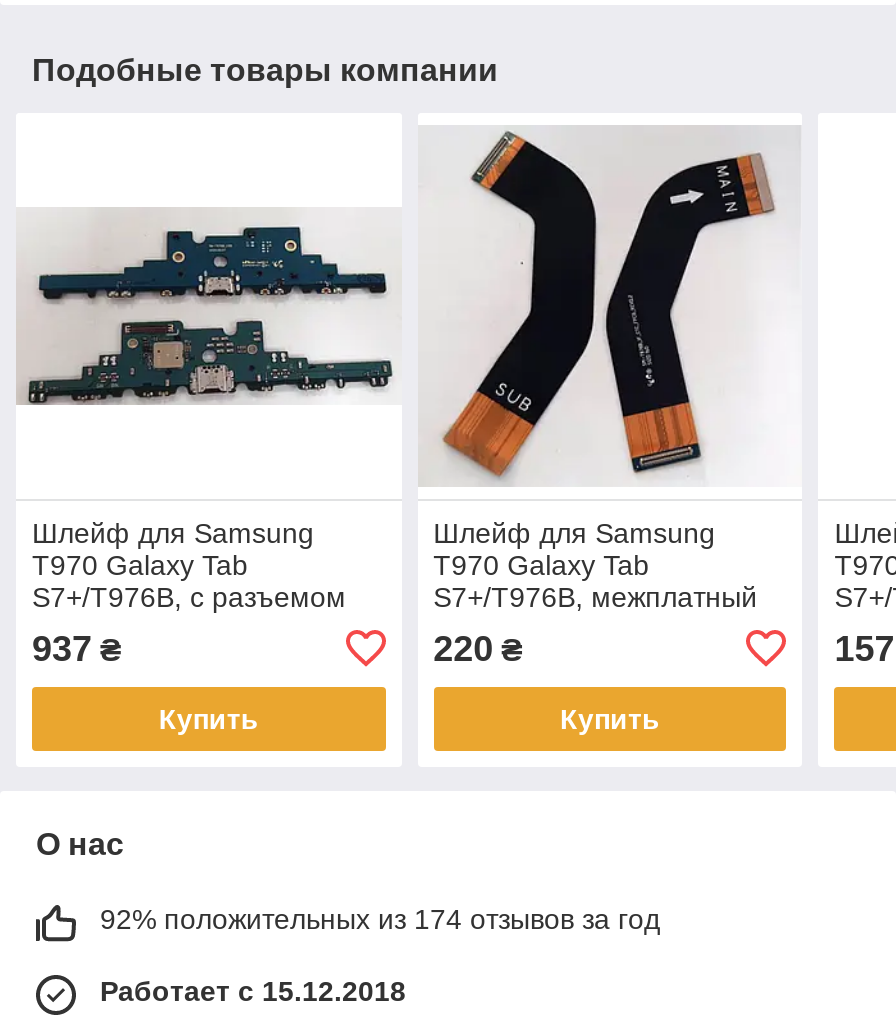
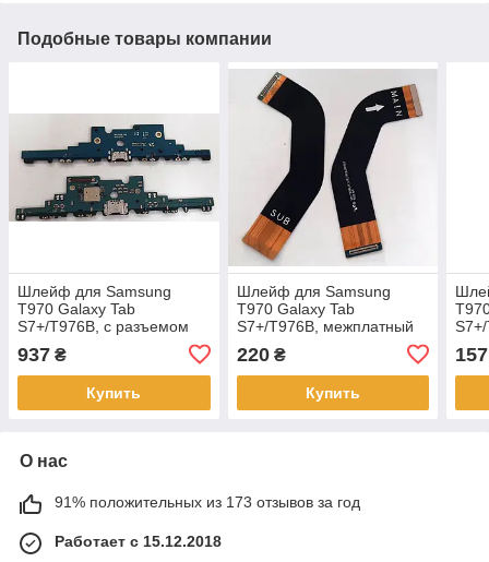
[100,903,660,935] 92% положительных из 174 отзывов за год -> [55,493,360,510] 91% положительных из 173 отзывов за год

